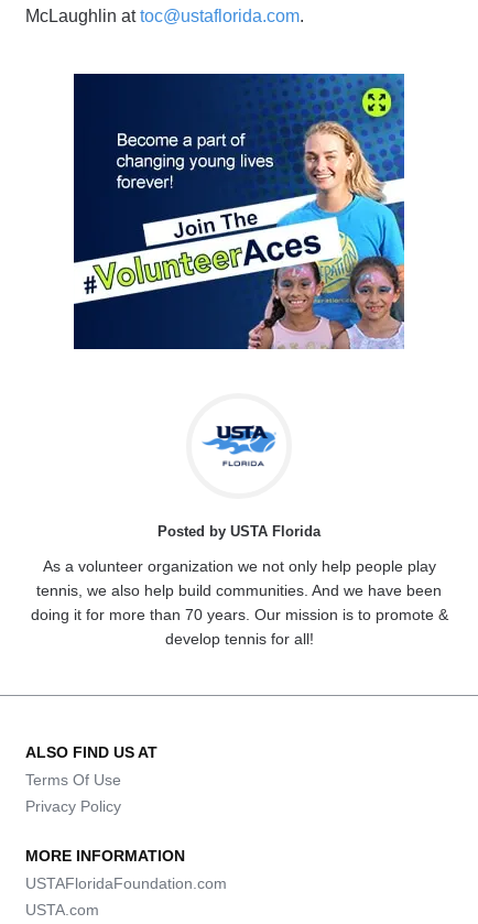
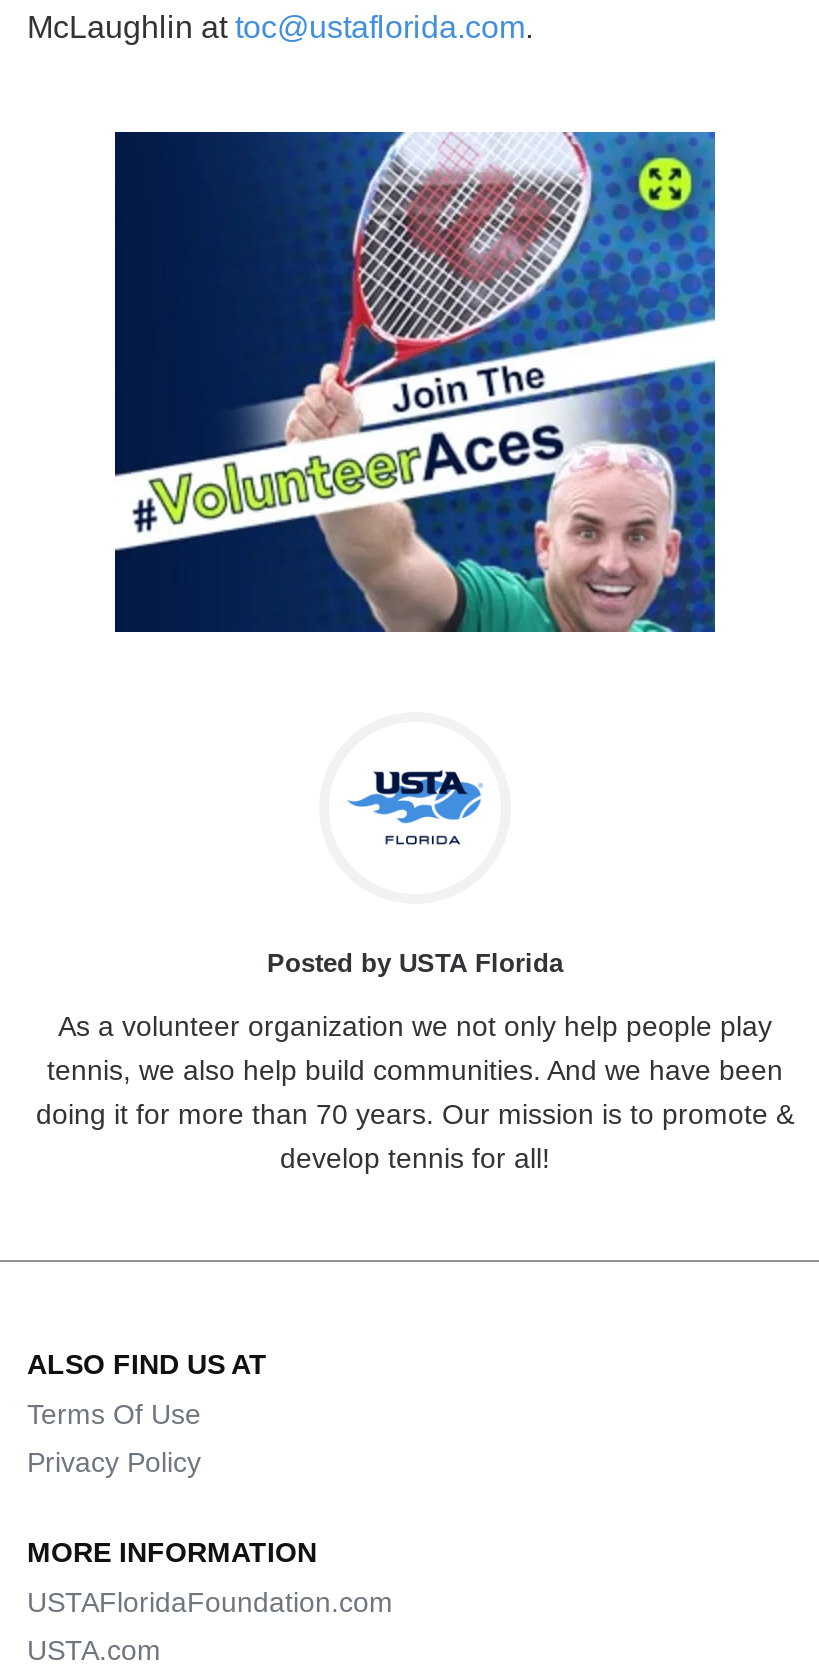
[116,73,405,350] [image] -> [193,132,717,634] [image]

